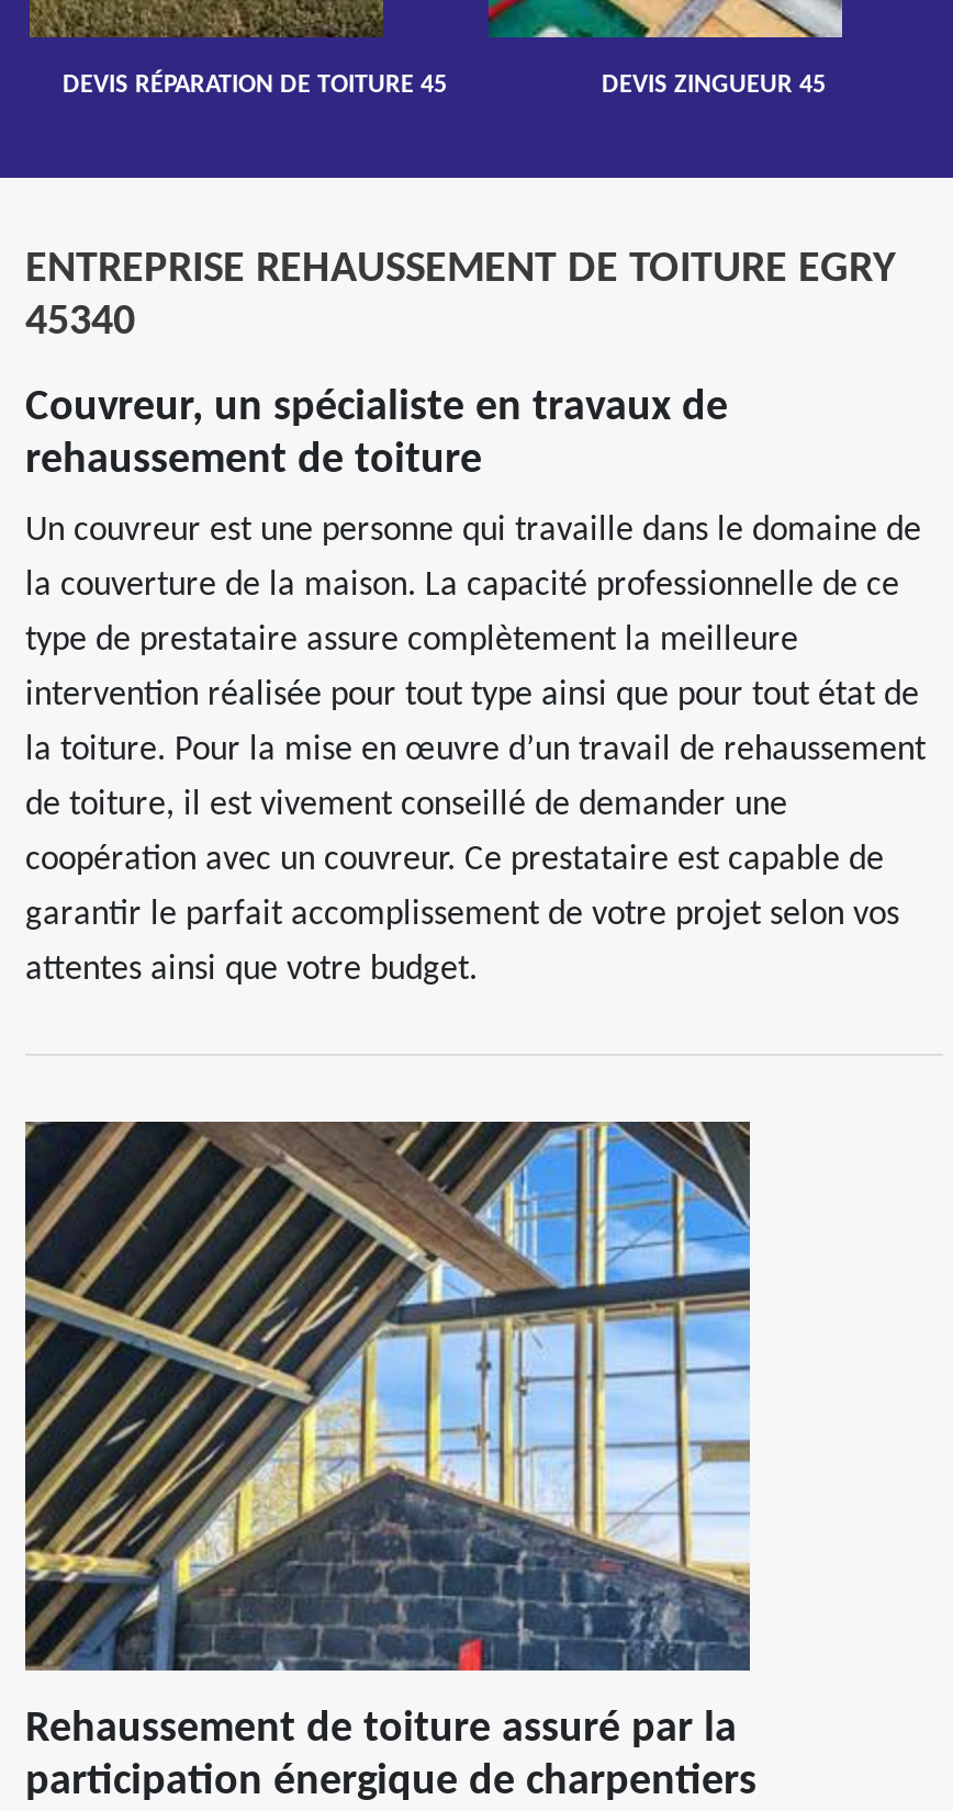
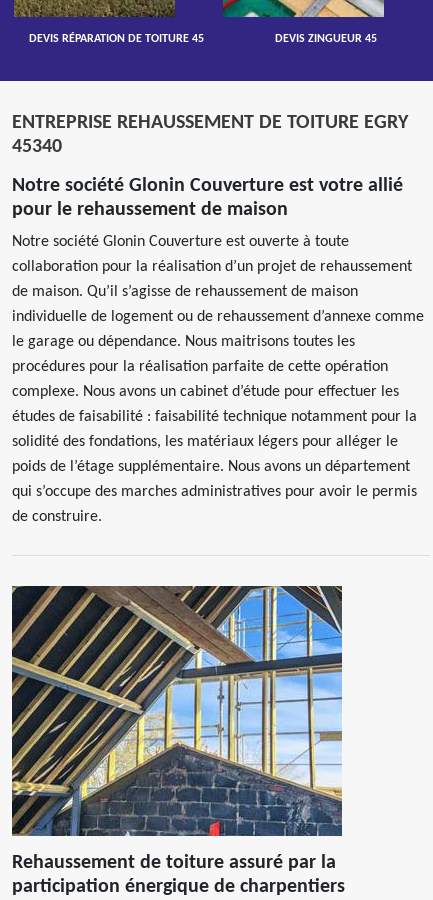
[25,386,926,988] Couvreur, un spécialiste en travaux de | rehaussement de toiture | Un couvreur est une personne qui travaille dans le domaine de | la couverture de la maison. La capacité professionnelle de ce | type de prestataire assure complètement la meilleure | intervention réalisée pour tout type ainsi que pour tout état de | la toiture. Pour la mise en œuvre d’un travail de rehaussement | de toiture, il est vivement conseillé de demander une | coopération avec un couvreur. Ce prestataire est capable de | garantir le parfait accomplissement de votre projet selon vos | attentes ainsi que votre budget. -> [12,176,424,525] Notre société Glonin Couverture est votre allié | pour le rehaussement de maison | Notre société Glonin Couverture est ouverte à toute | collaboration pour la réalisation d’un projet de rehaussement | de maison. Qu’il s’agisse de rehaussement de maison | individuelle de logement ou de rehaussement d’annexe comme | le garage ou dépendance. Nous maitrisons toutes les | procédures pour la réalisation parfaite de cette opération | complexe. Nous avons un cabinet d’étude pour effectuer les | études de faisabilité : faisabilité technique notamment pour la | solidité des fondations, les matériaux légers pour alléger le | poids de l’étage supplémentaire. Nous avons un département | qui s’occupe des marches administratives pour avoir le permis | de construire.

